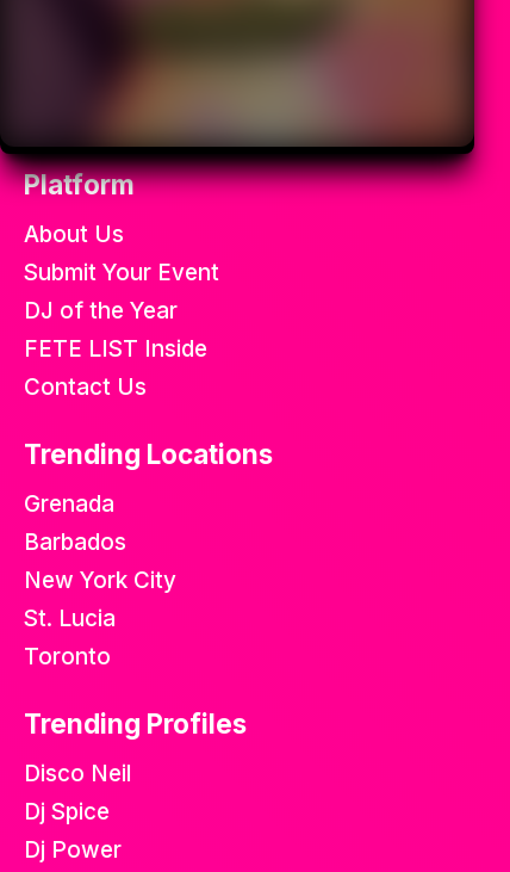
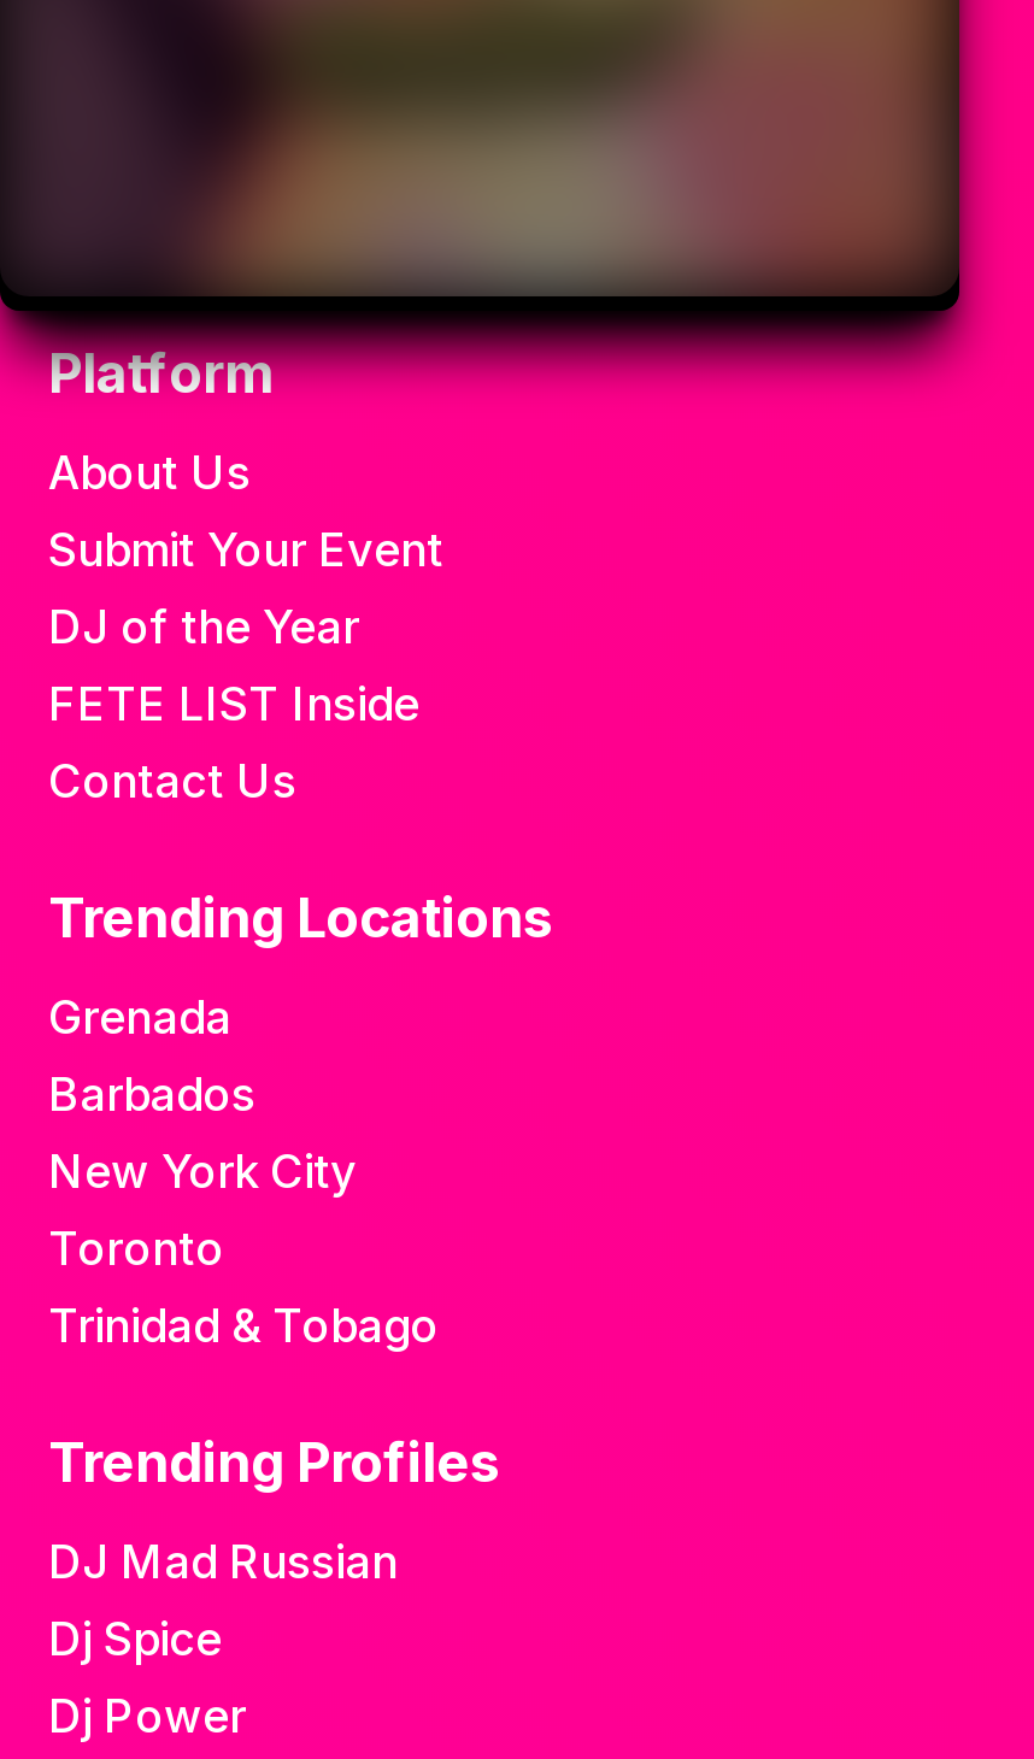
[24,605,116,633] St. Lucia -> none
moved [24,643,111,671] -> [48,1223,224,1278]: Toronto
none -> [48,1300,439,1355] Trinidad & Tobago
[24,760,131,788] Disco Neil -> [48,1536,398,1591] DJ Mad Russian

